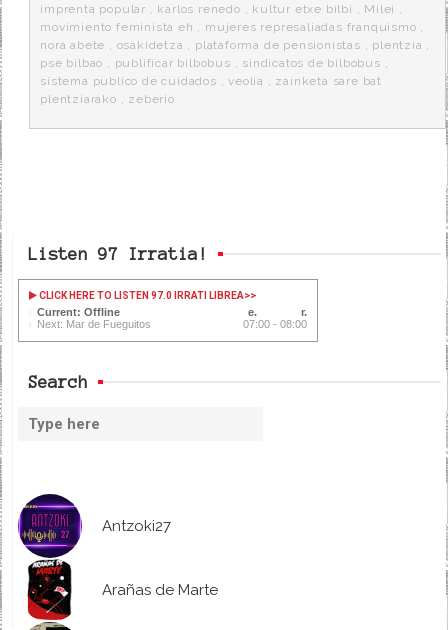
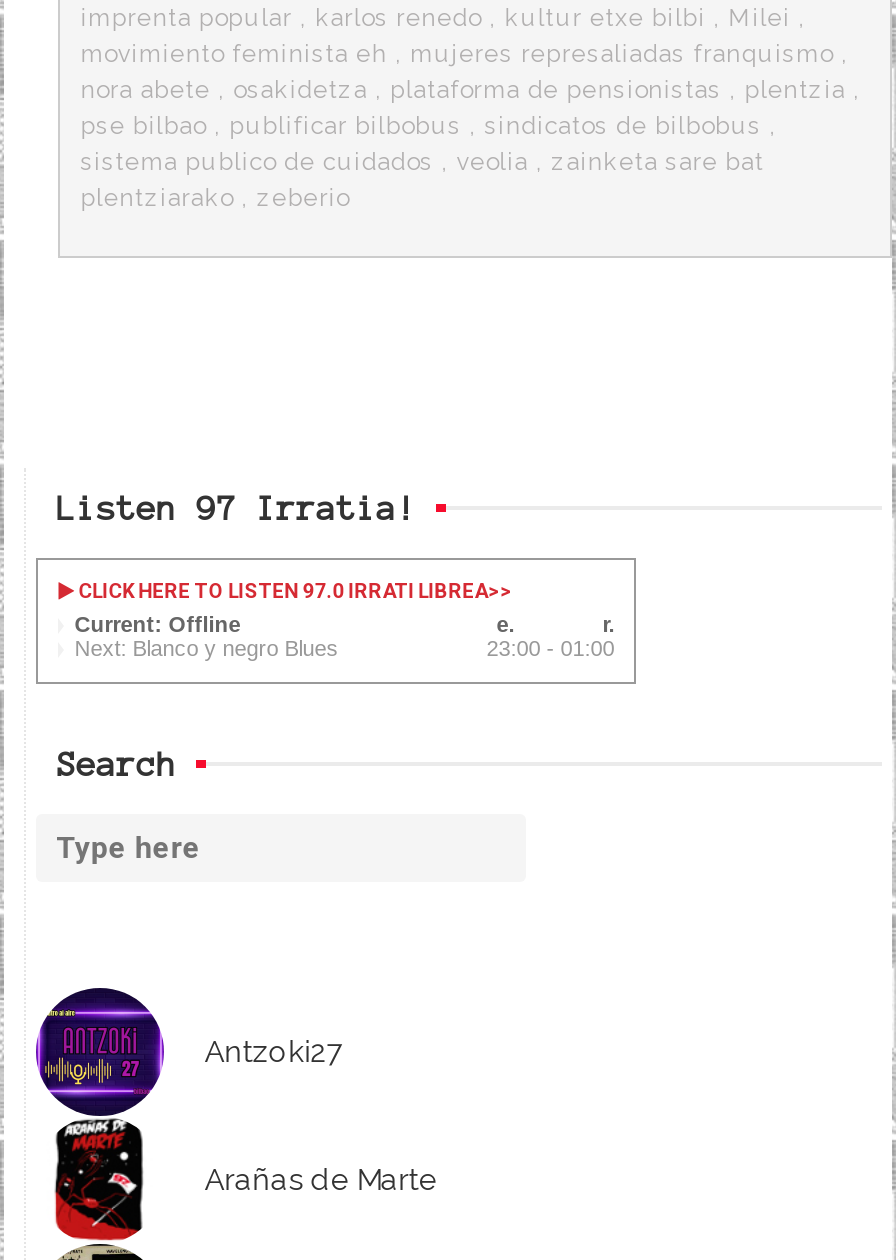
[37,318,307,330] Next: Mar de Fueguitos | 07:00 - 08:00 -> [74,636,614,660] Next: Blanco y negro Blues | 23:00 - 01:00

